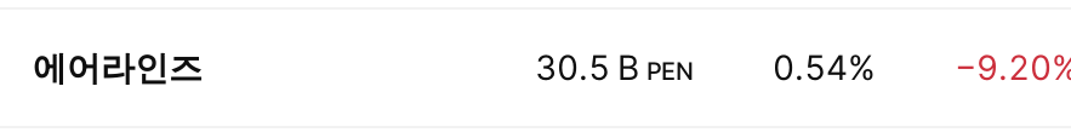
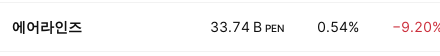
[535,46,693,87] 30.5 B PEN -> [210,18,284,35] 33.74 B PEN

